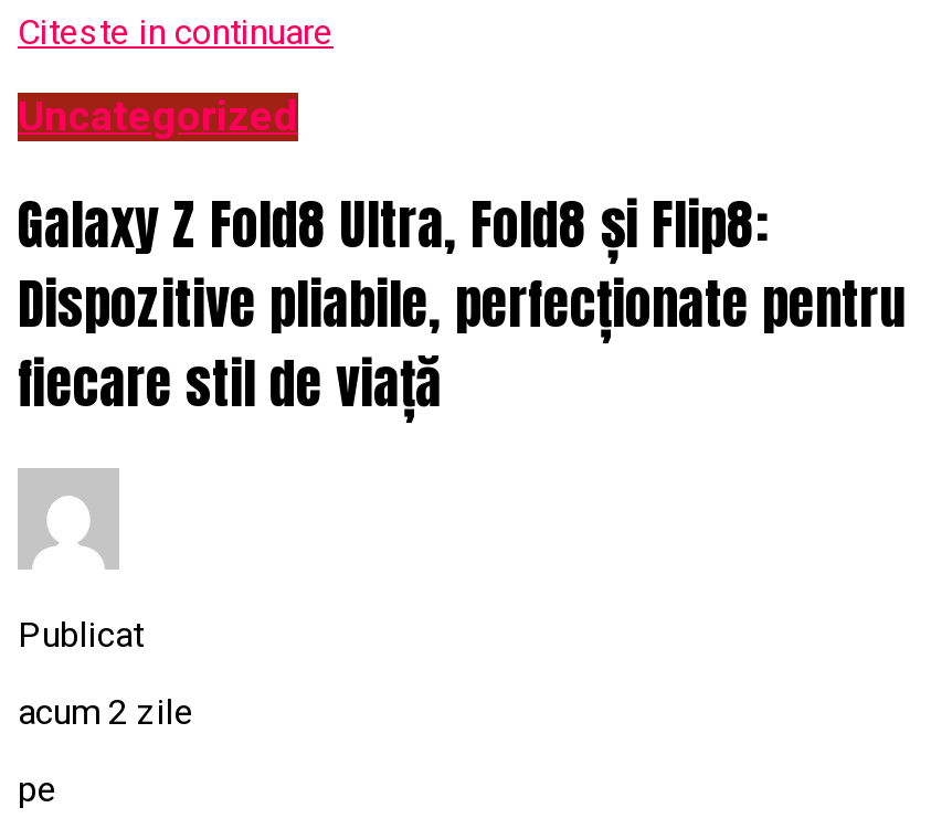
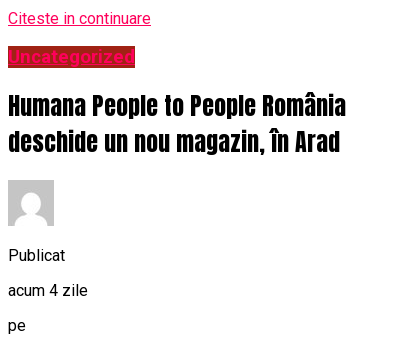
[18,186,906,424] Galaxy Z Fold8 Ultra, Fold8 și Flip8: | Dispozitive pliabile, perfecționate pentru | fiecare stil de viață -> [8,88,346,160] Humana People to People România | deschide un nou magazin, în Arad
[18,691,194,733] acum 2 zile -> [8,281,88,300] acum 4 zile

